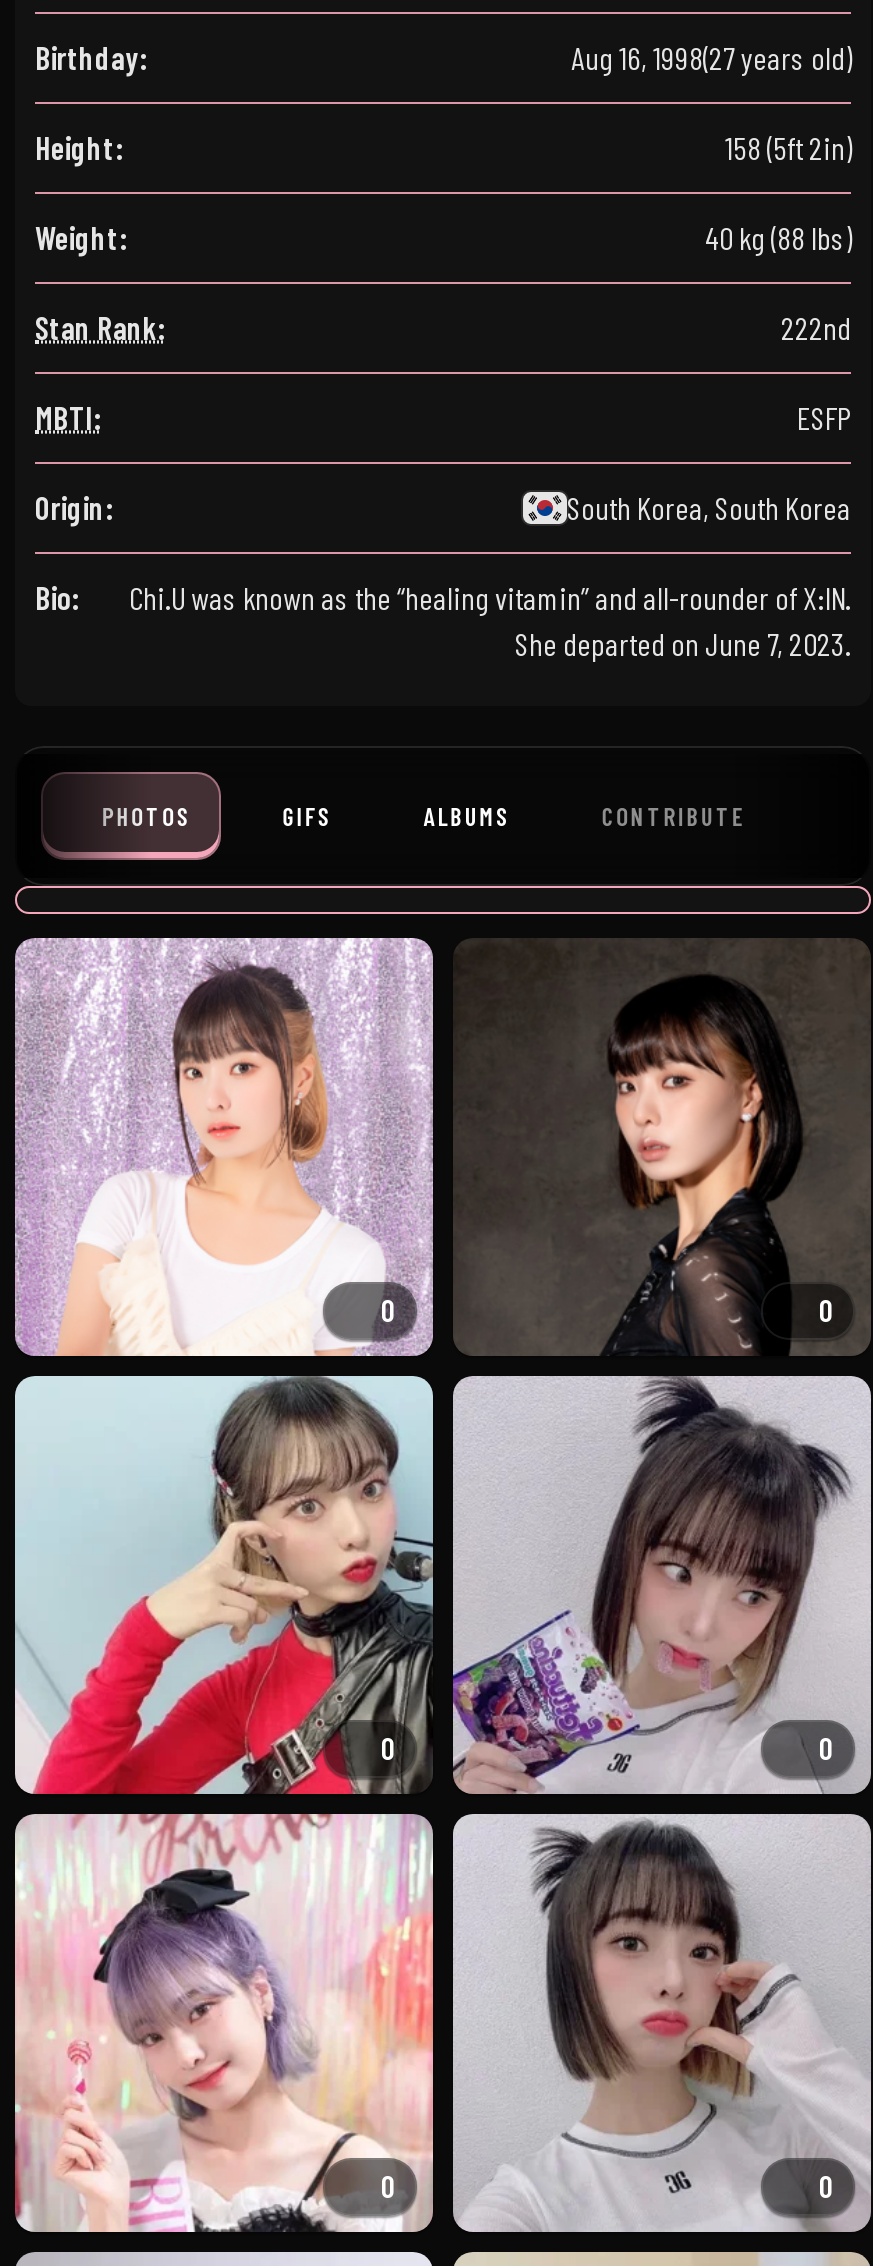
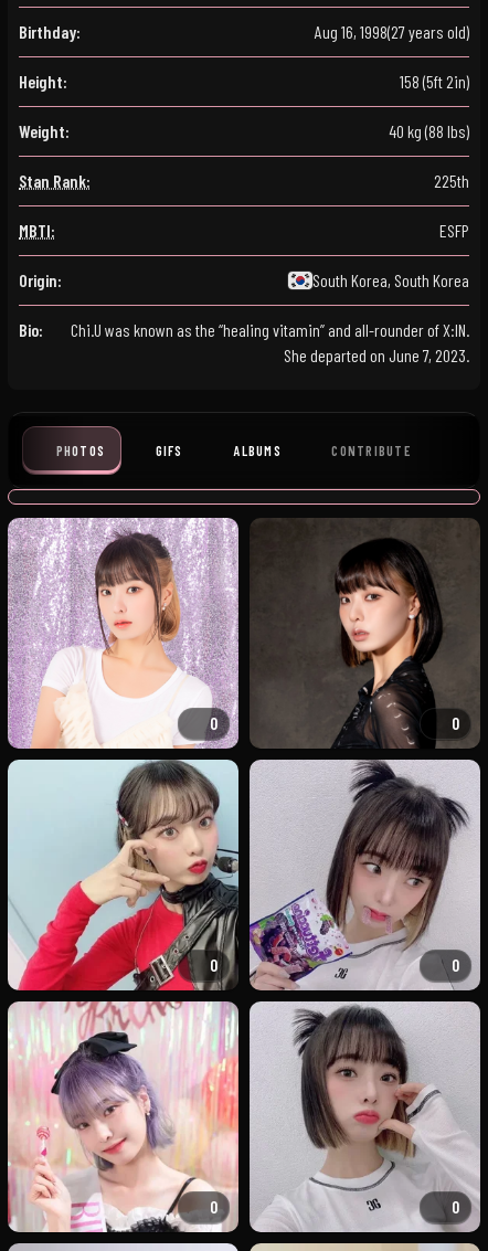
[781,308,851,346] 222nd -> [434,170,469,191] 225th

